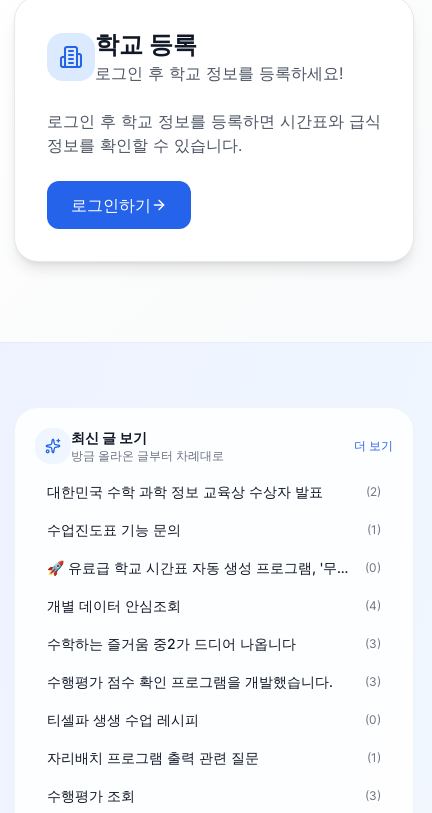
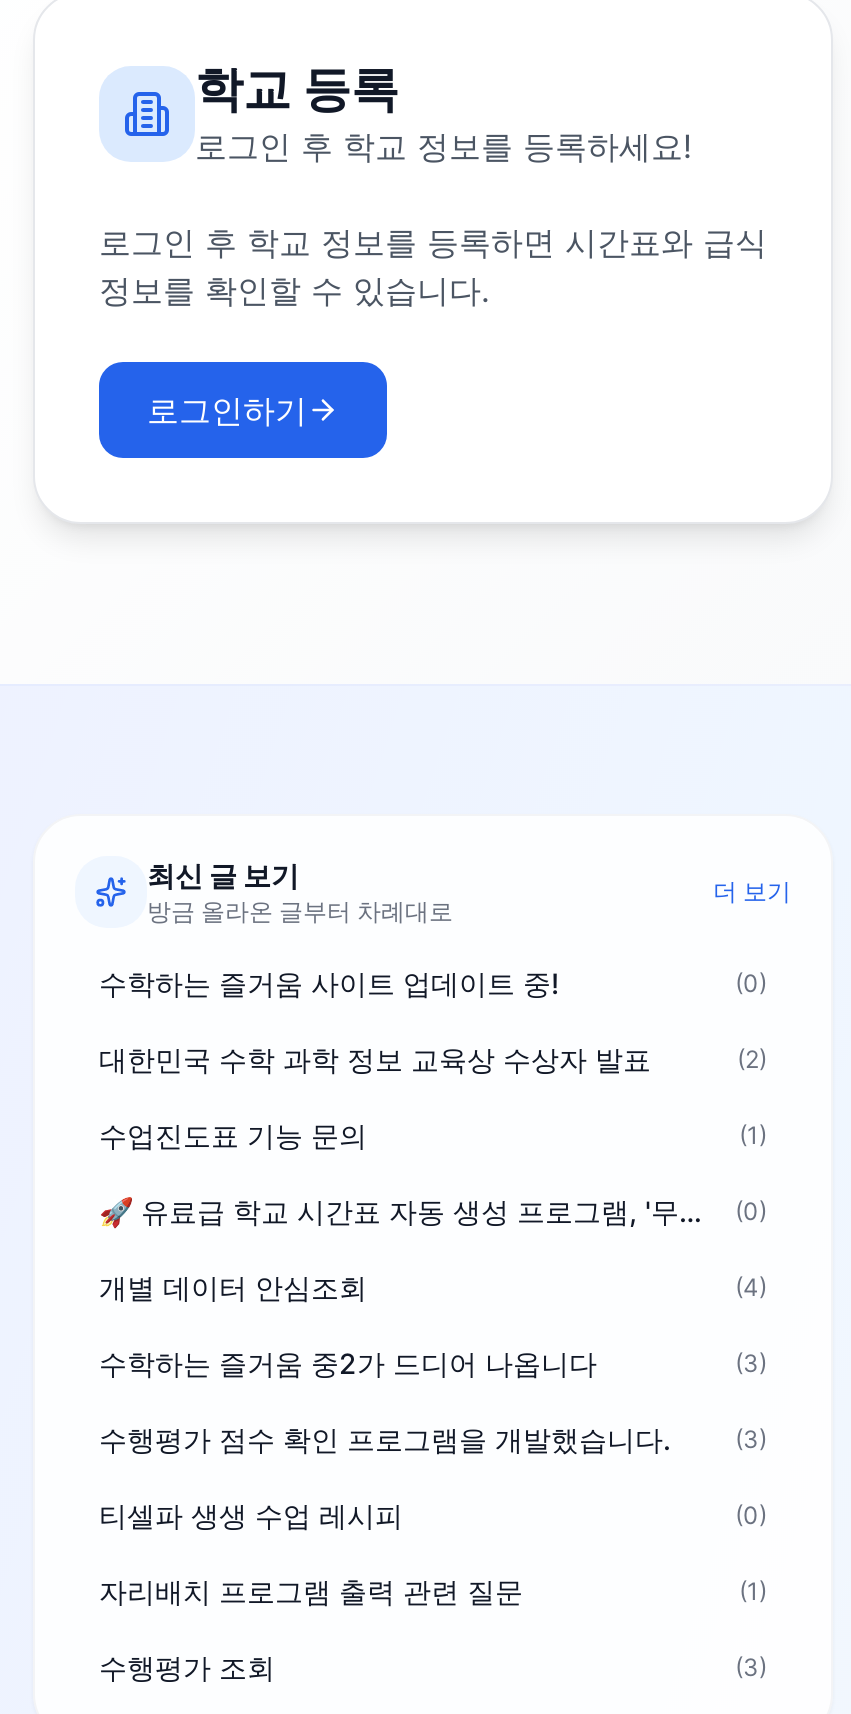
none -> [99,966,767,1000] 수학하는 즐거움 사이트 업데이트 중! | (0)

